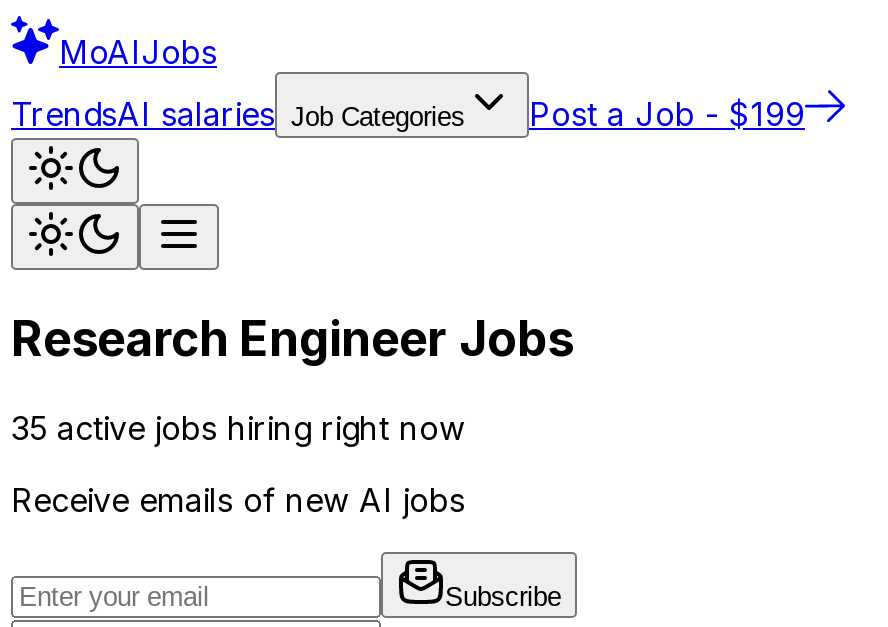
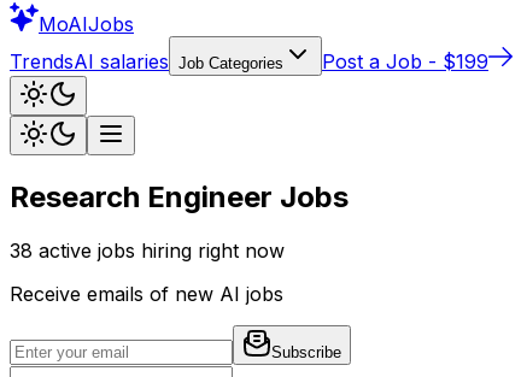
[11,408,465,448] 35 active jobs hiring right now -> [10,238,285,262] 38 active jobs hiring right now

